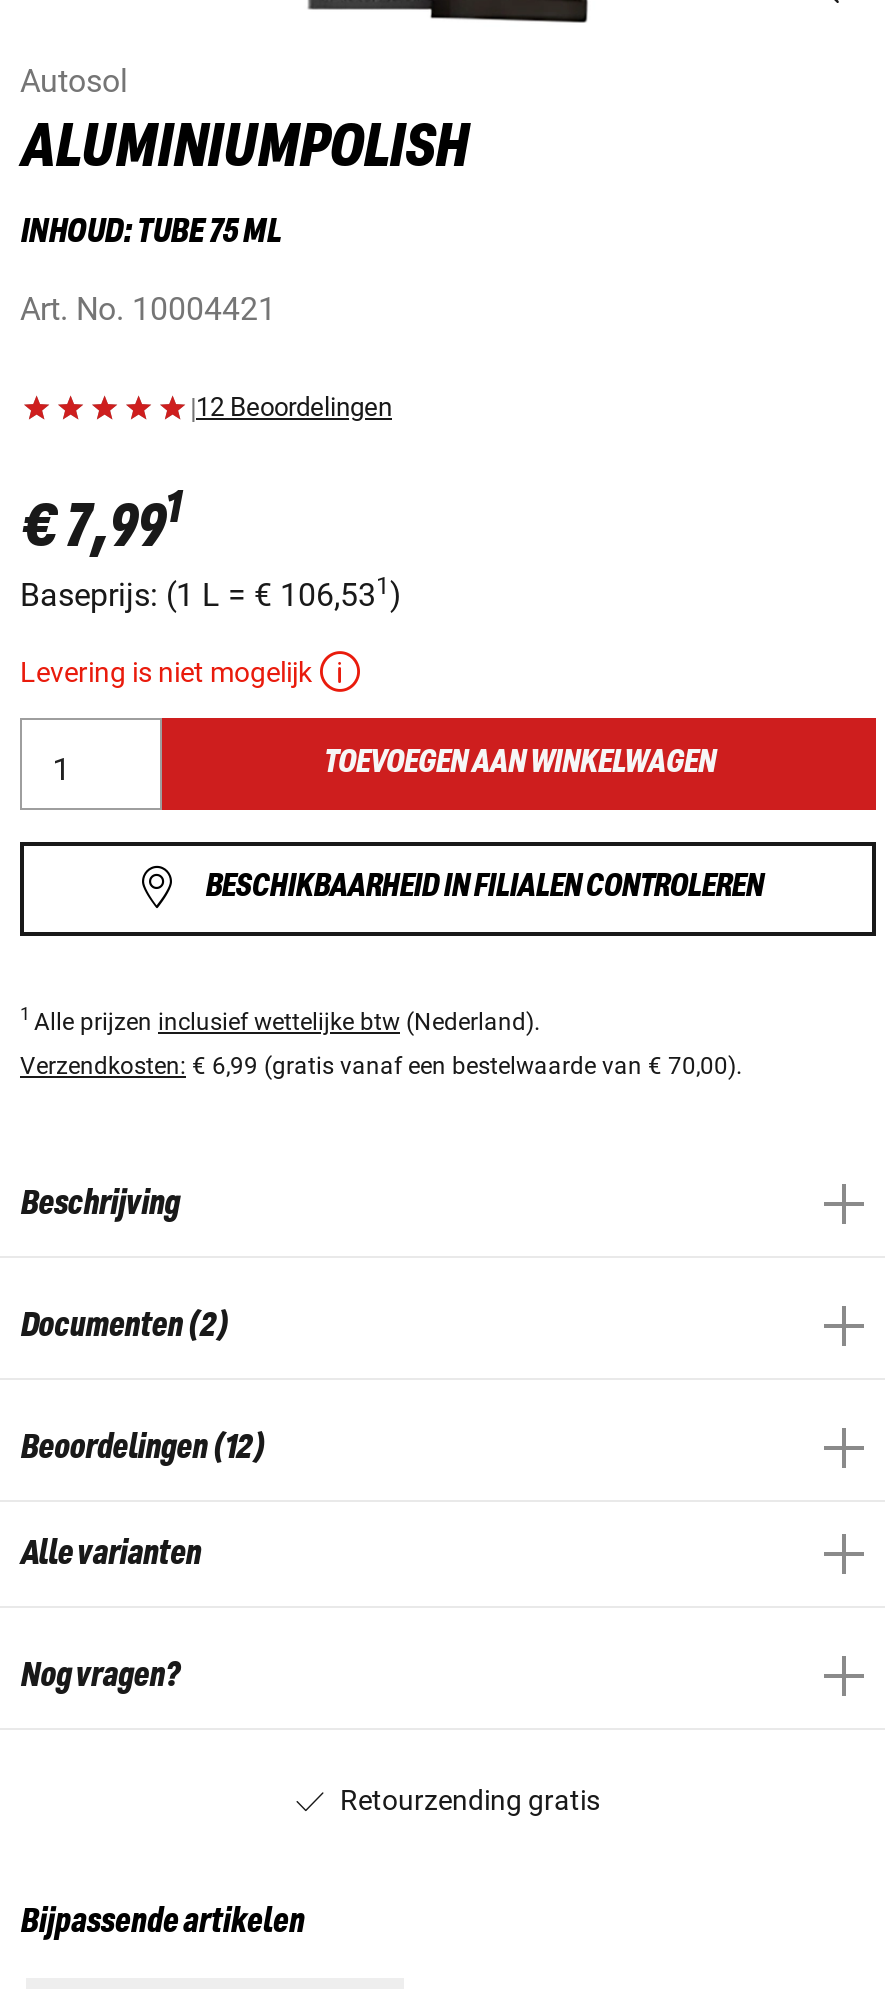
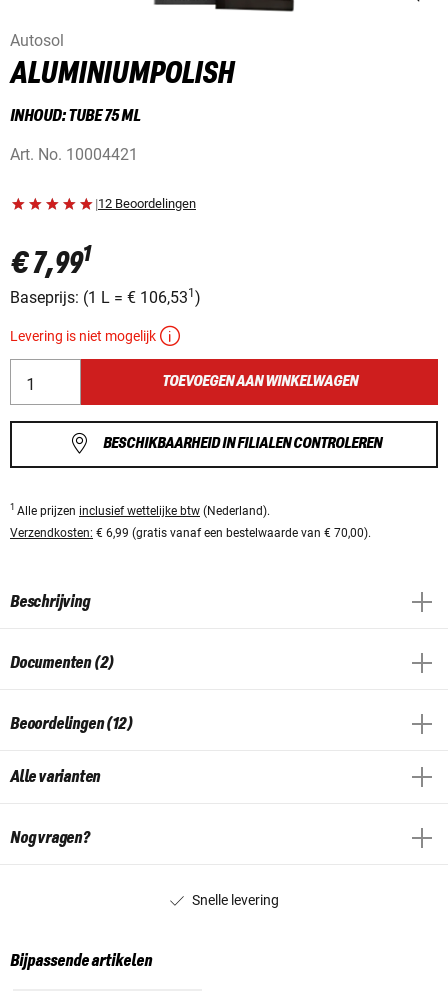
[340,1784,600,1816] Retourzending gratis -> [191,892,278,908] Snelle levering

